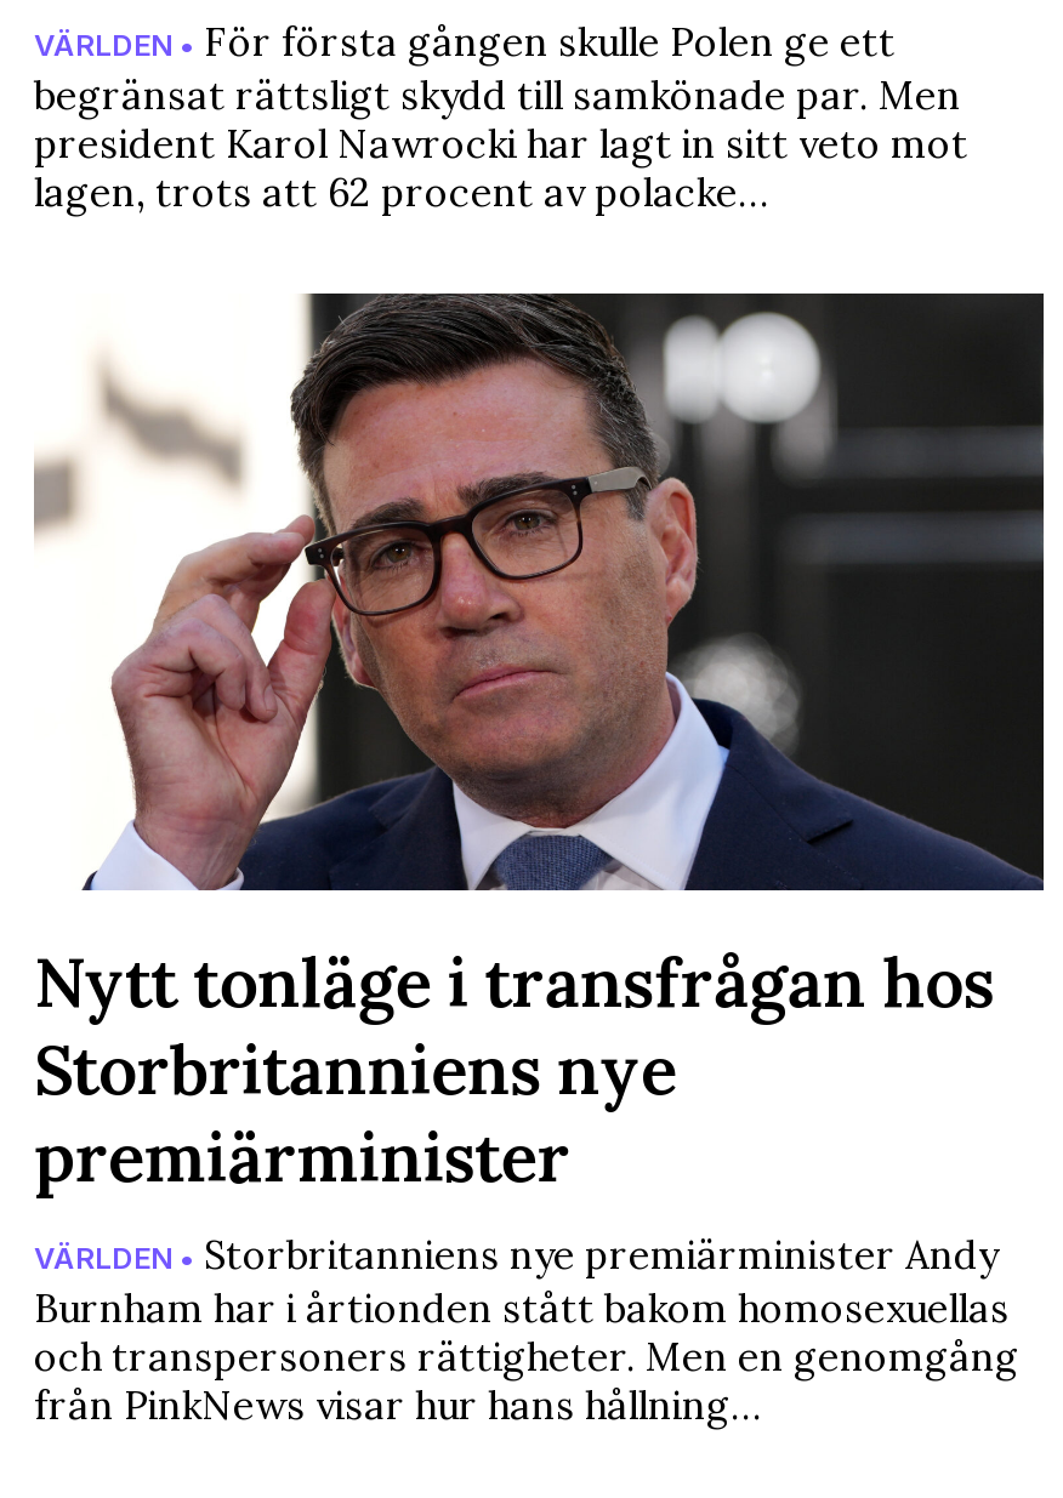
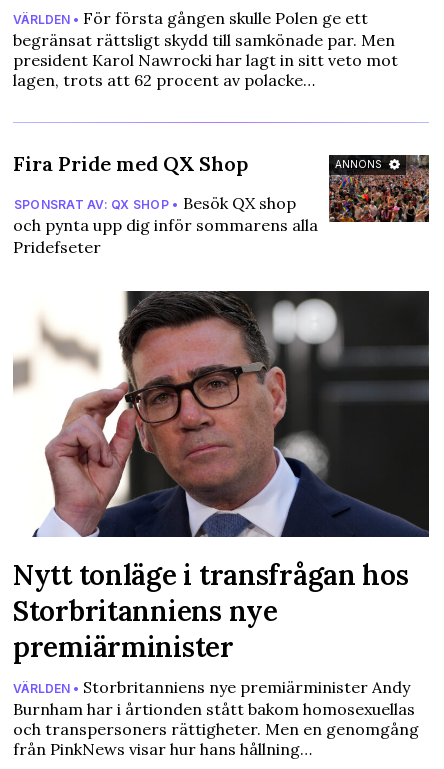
none -> [13,151,430,257] [image] | ANNONS | Fira Pride med QX Shop | SPONSRAT AV: QX SHOP • Besök QX shop | och pynta upp dig inför sommarens alla | Pridefseter

